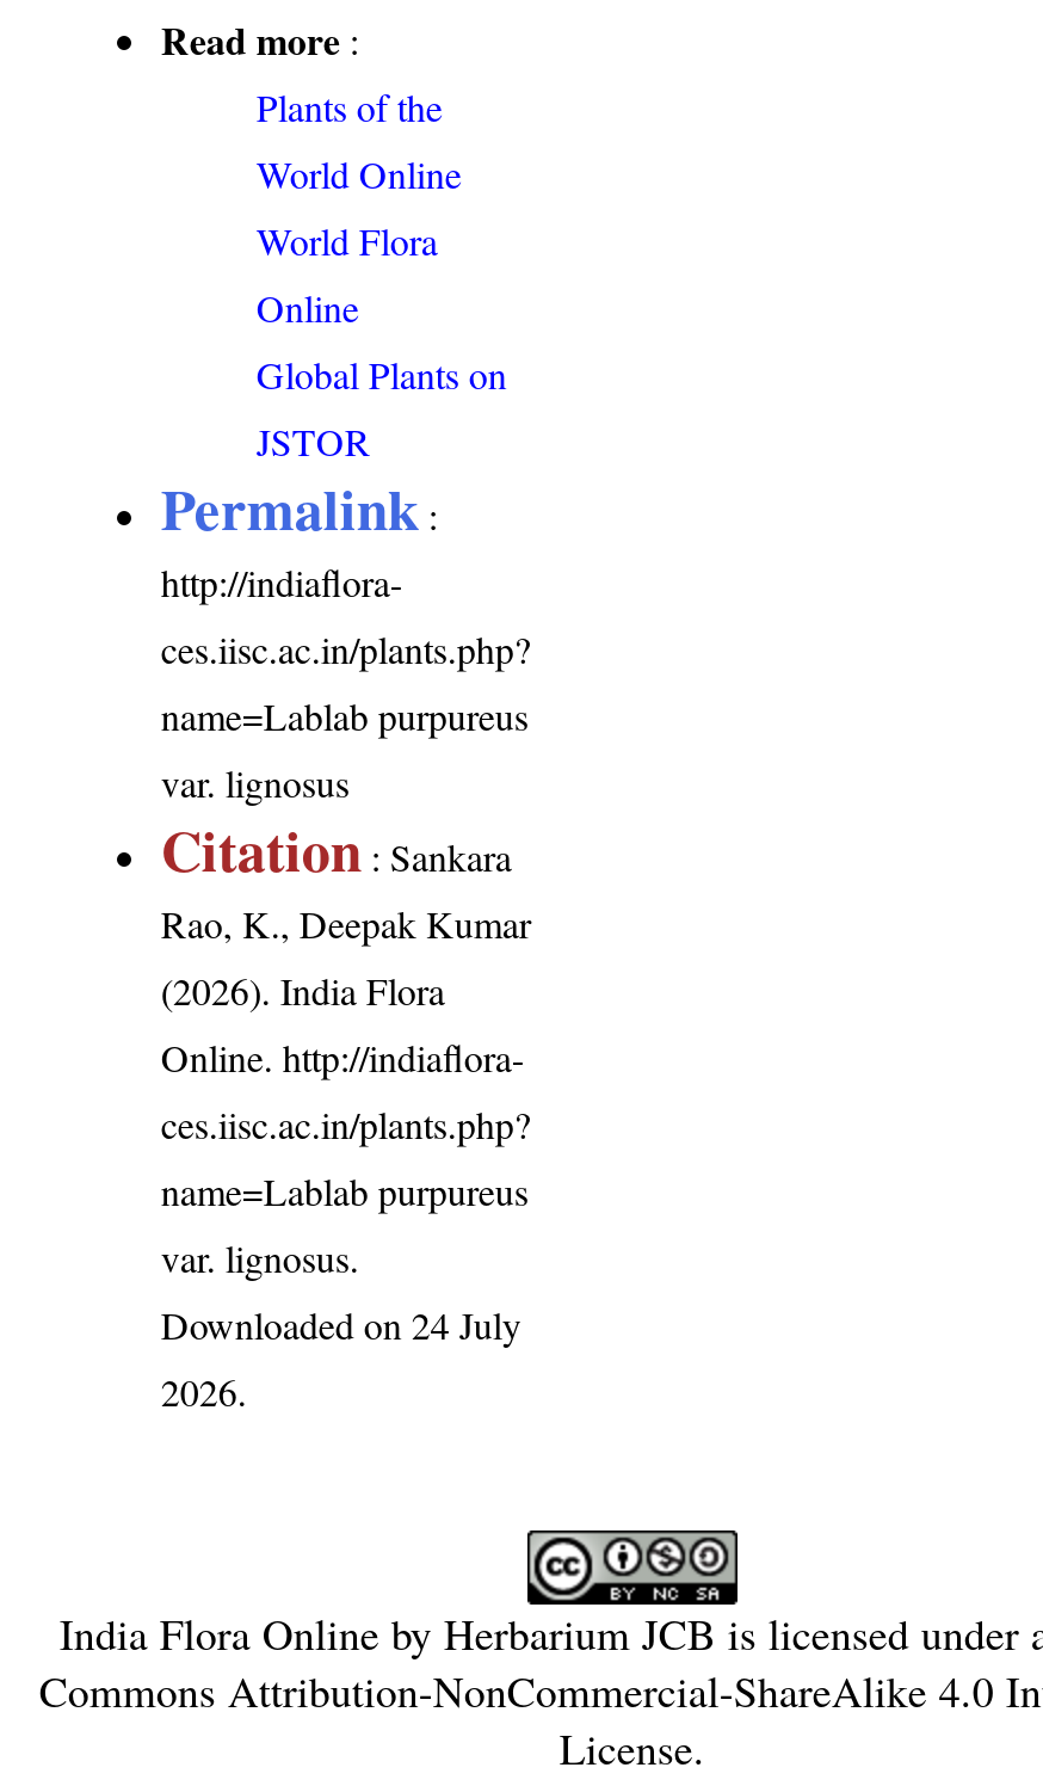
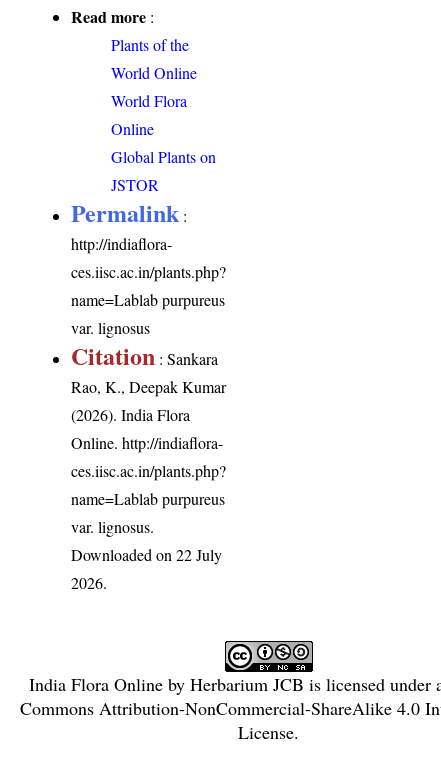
[161,1298,521,1349] Downloaded on 24 July -> [71,544,222,565] Downloaded on 22 July

